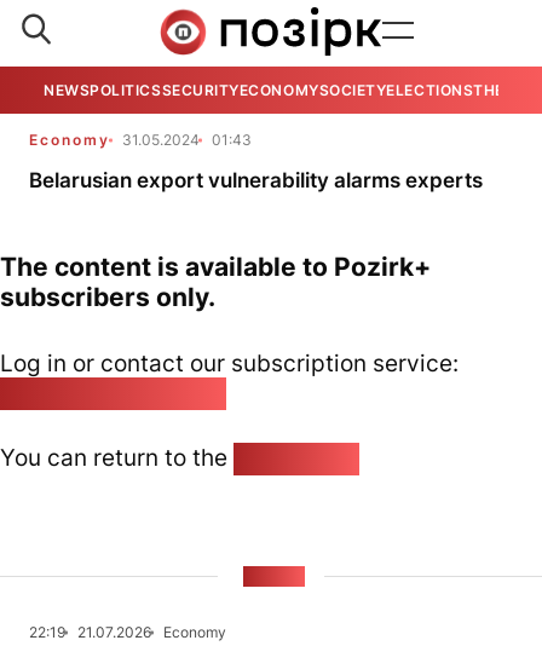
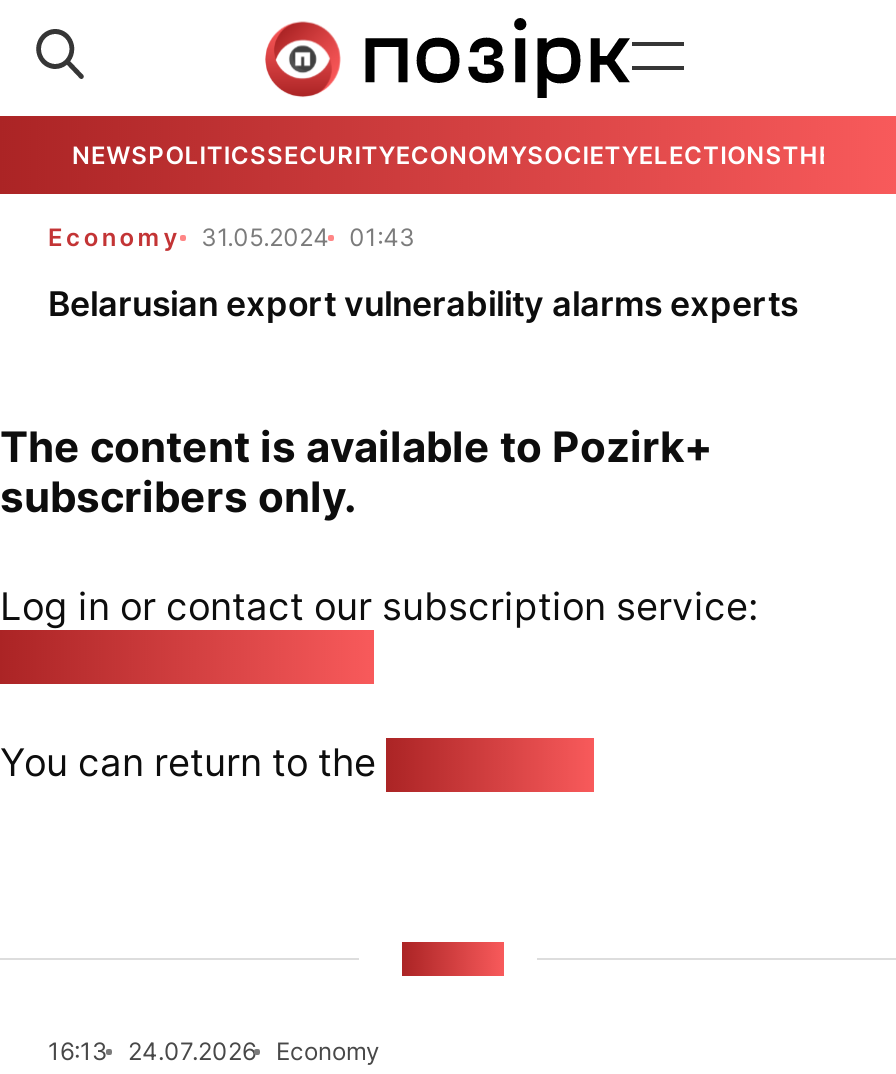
[29,623,65,641] 22:19 -> [48,1036,108,1066] 16:13
[77,623,151,641] 21.07.2026 -> [128,1036,256,1066] 24.07.2026

